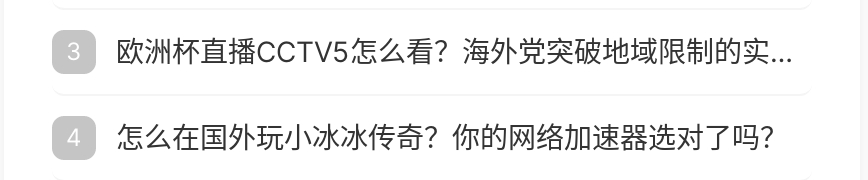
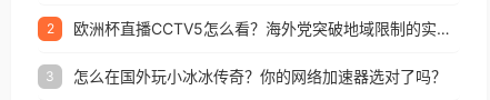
[66,35,82,65] 3 -> [46,20,54,36] 2
[66,120,788,154] 4 怎么在国外玩小冰冰传奇？你的网络加速器选对了吗？ -> [46,67,447,86] 3 怎么在国外玩小冰冰传奇？你的网络加速器选对了吗？

